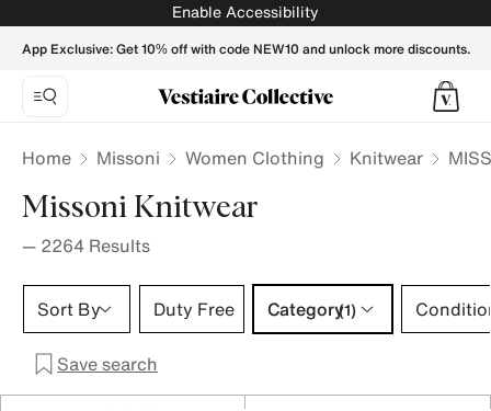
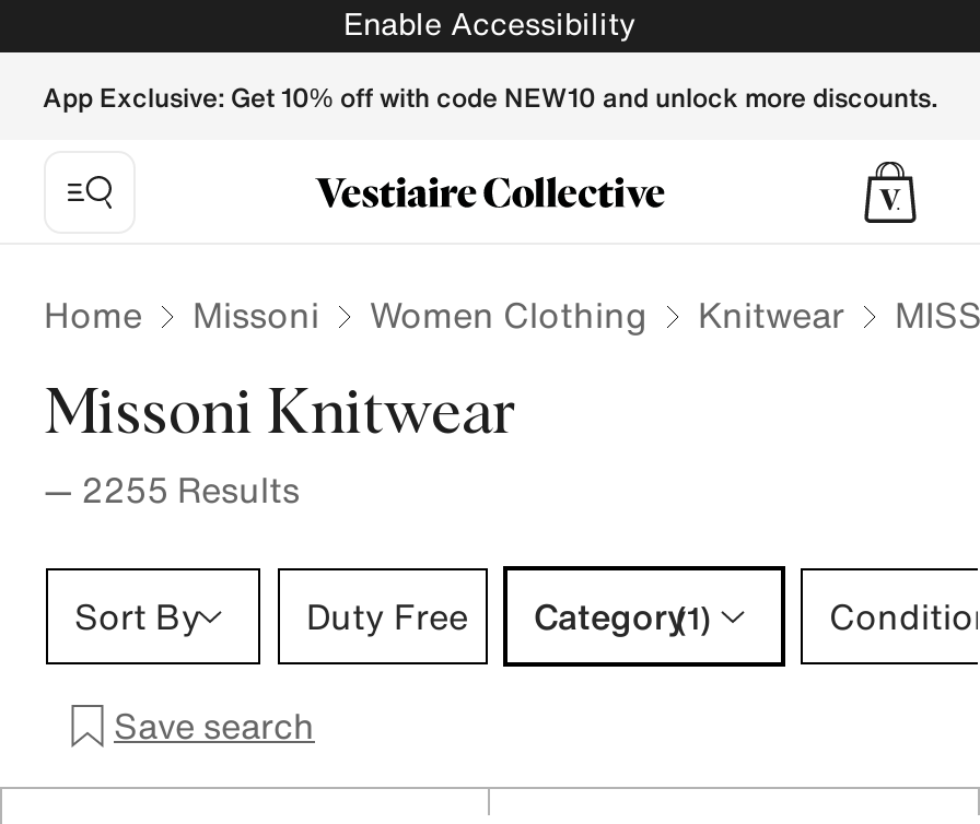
[22,232,150,259] — 2264 Results -> [44,463,300,516] — 2255 Results

